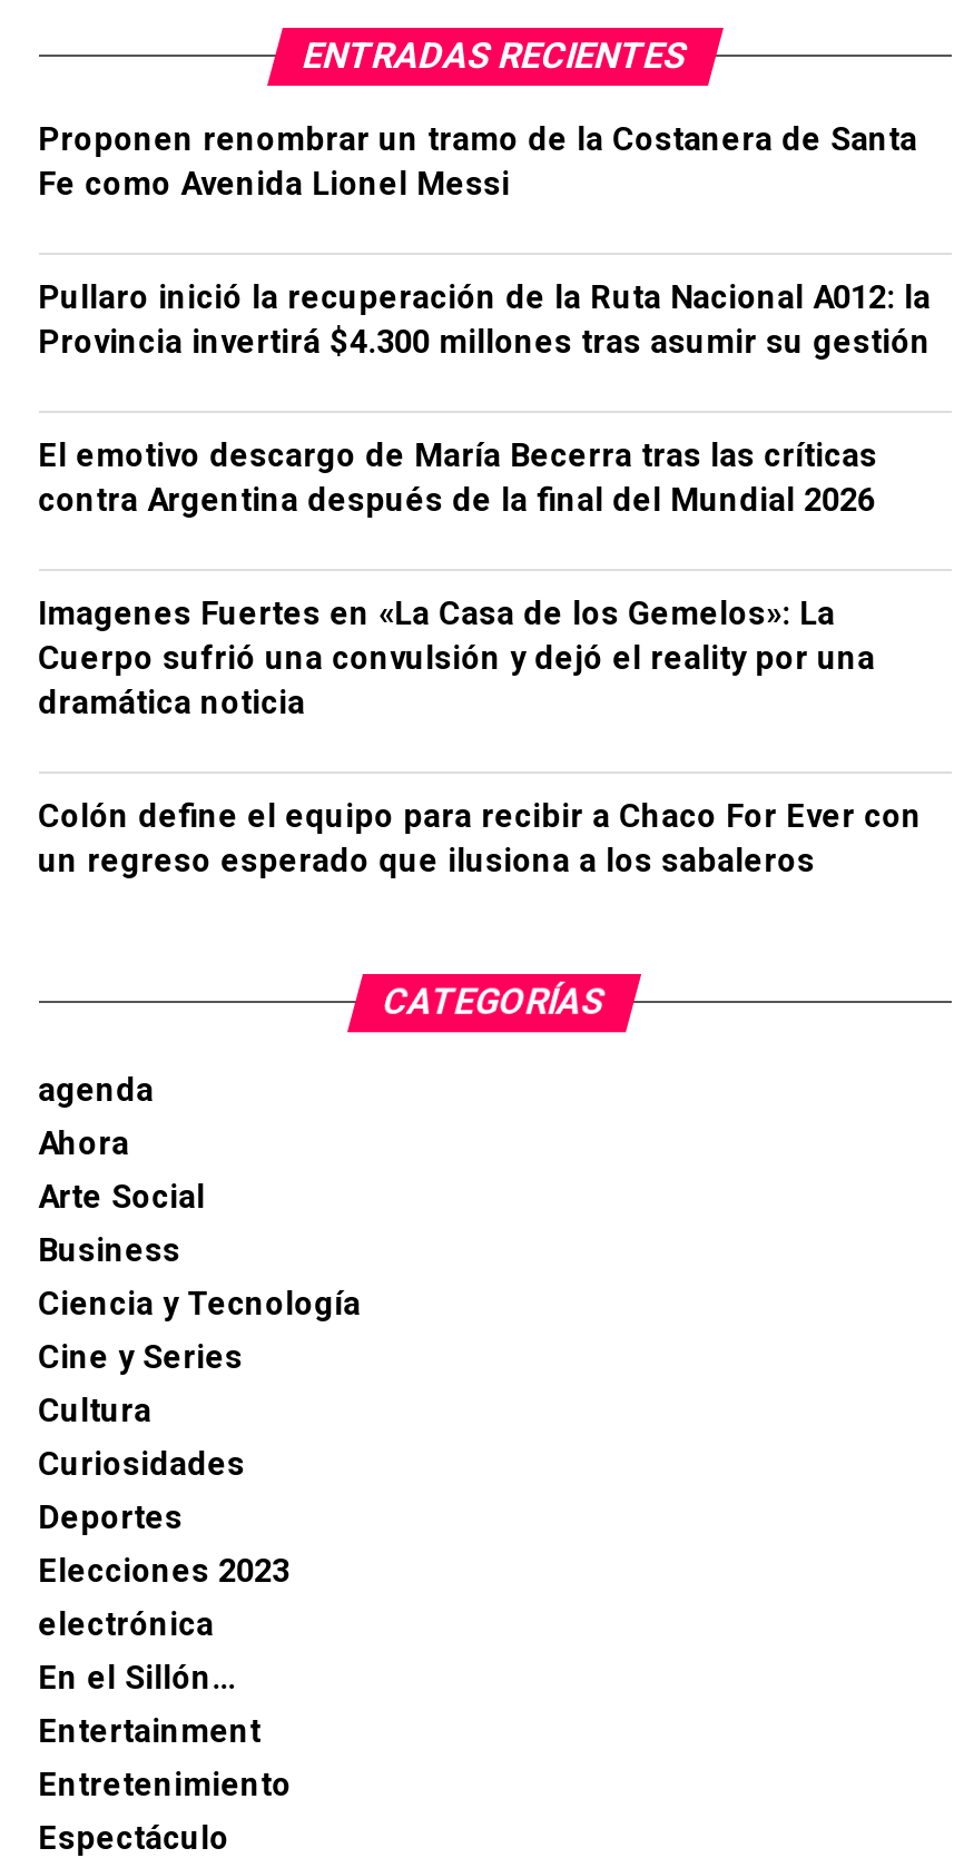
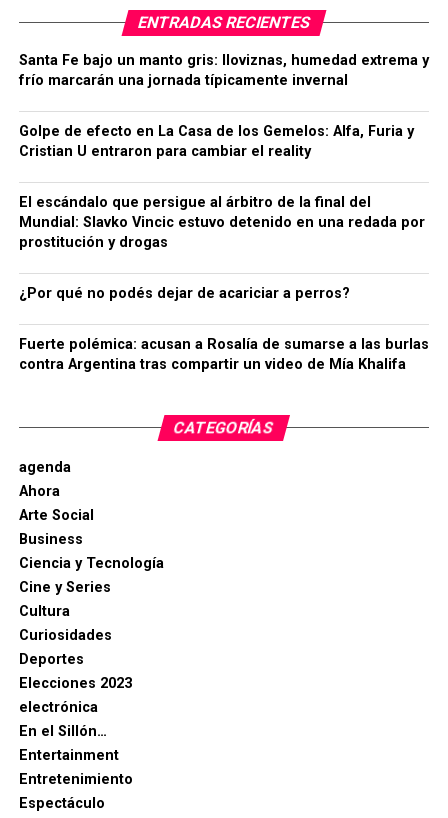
[38,121,918,204] Proponen renombrar un tramo de la Costanera de Santa | Fe como Avenida Lionel Messi -> [19,52,429,89] Santa Fe bajo un manto gris: lloviznas, humedad extrema y | frío marcarán una jornada típicamente invernal
[38,279,931,362] Pullaro inició la recuperación de la Ruta Nacional A012: la | Provincia invertirá $4.300 millones tras asumir su gestión -> [19,123,414,160] Golpe de efecto en La Casa de los Gemelos: Alfa, Furia y | Cristian U entraron para cambiar el reality
[38,437,878,520] El emotivo descargo de María Becerra tras las críticas | contra Argentina después de la final del Mundial 2026 -> [19,194,425,251] El escándalo que persigue al árbitro de la final del | Mundial: Slavko Vincic estuvo detenido en una redada por | prostitución y drogas
[38,596,875,722] Imagenes Fuertes en «La Casa de los Gemelos»: La | Cuerpo sufrió una convulsión y dejó el reality por una | dramática noticia -> [19,285,350,302] ¿Por qué no podés dejar de acariciar a perros?
[38,798,922,881] Colón define el equipo para recibir a Chaco For Ever con | un regreso esperado que ilusiona a los sabaleros -> [19,336,429,373] Fuerte polémica: acusan a Rosalía de sumarse a las burlas | contra Argentina tras compartir un video de Mía Khalifa

